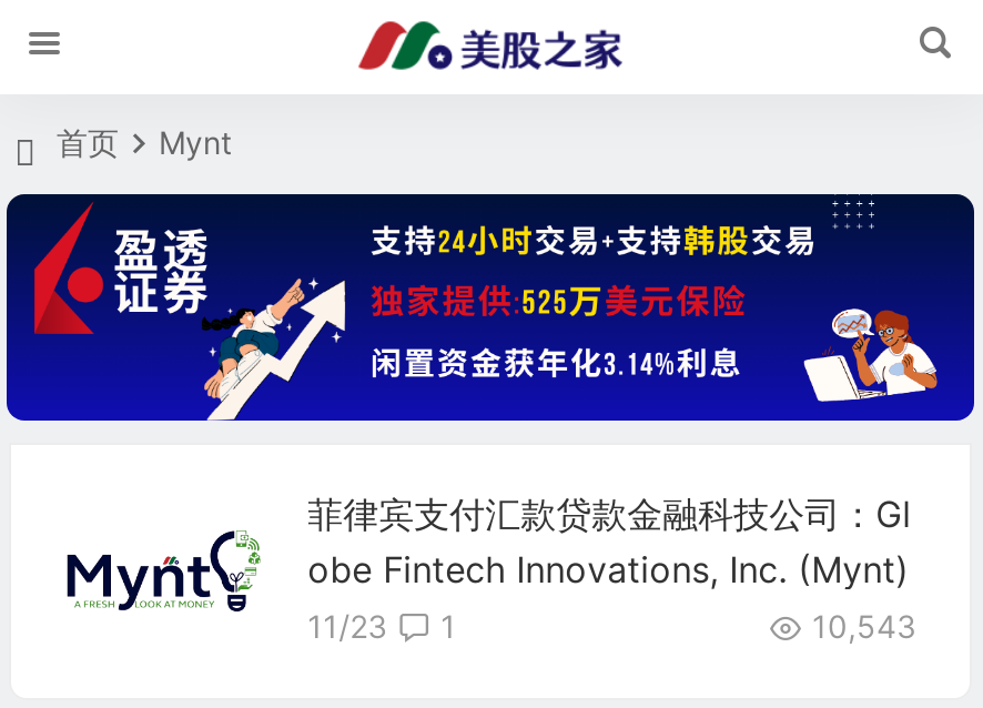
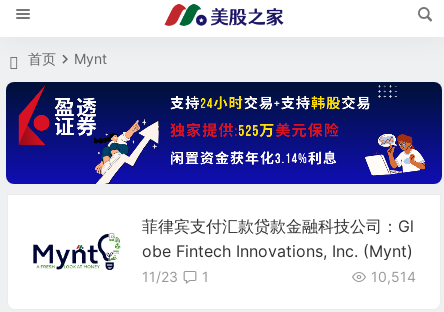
[812,608,916,646] 10,543 -> [371,268,416,285] 10,514

